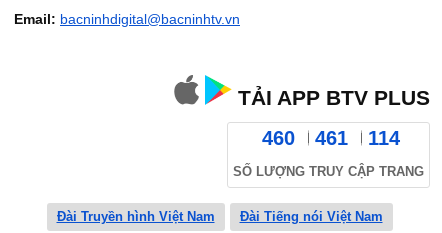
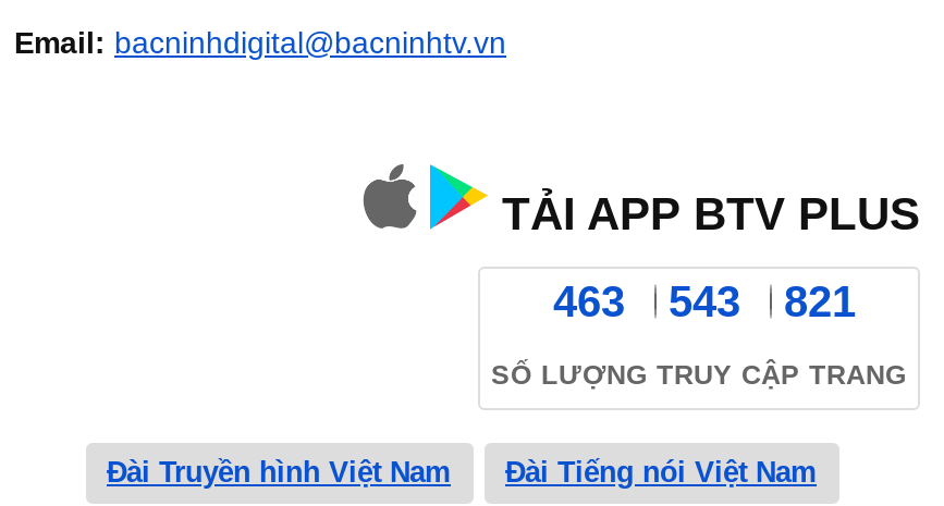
[262,127,295,149] 460 -> [553,277,625,325] 463
[315,127,348,149] 461 -> [669,277,740,325] 543
[368,127,400,149] 114 -> [784,277,856,325] 821

